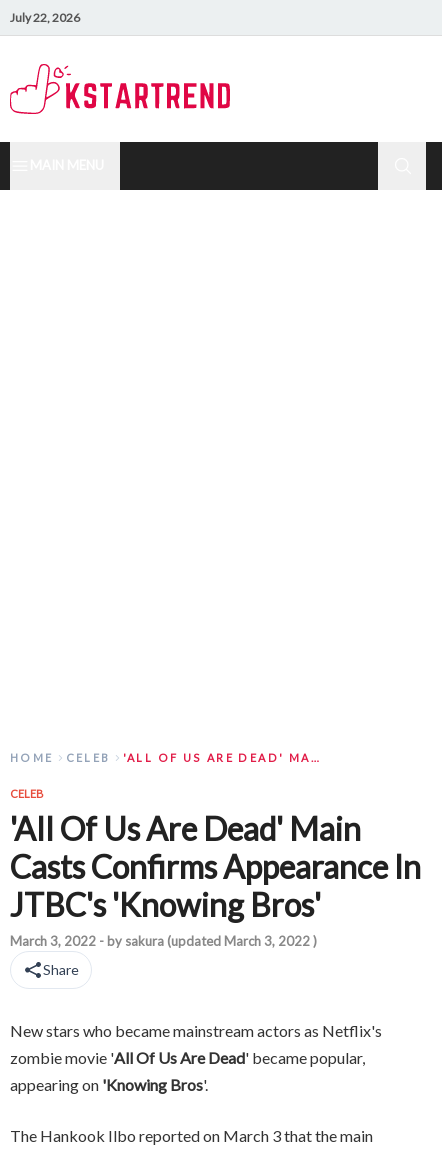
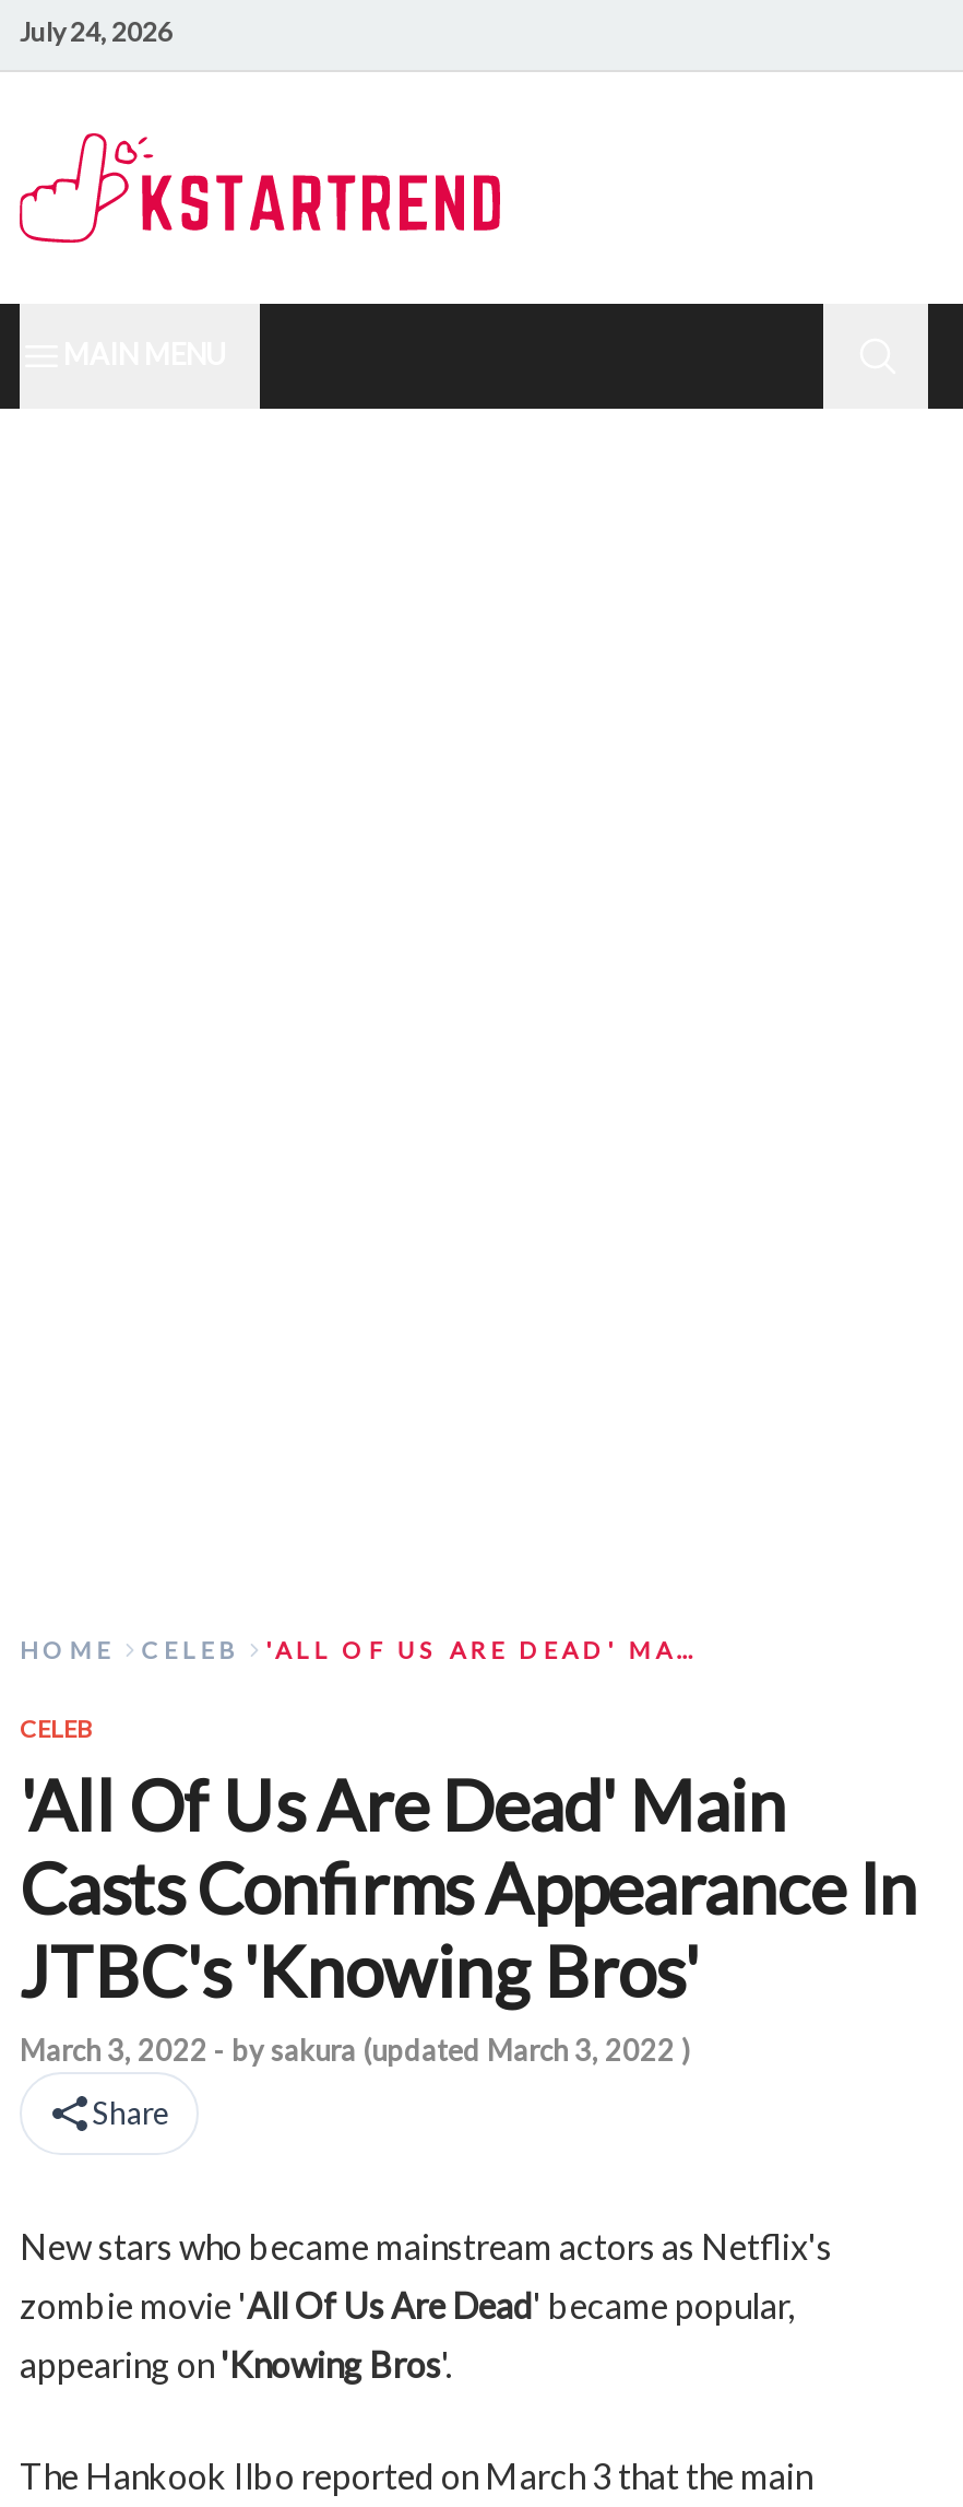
[10,9,80,24] July 22, 2026 -> [20,14,173,47] July 24, 2026

